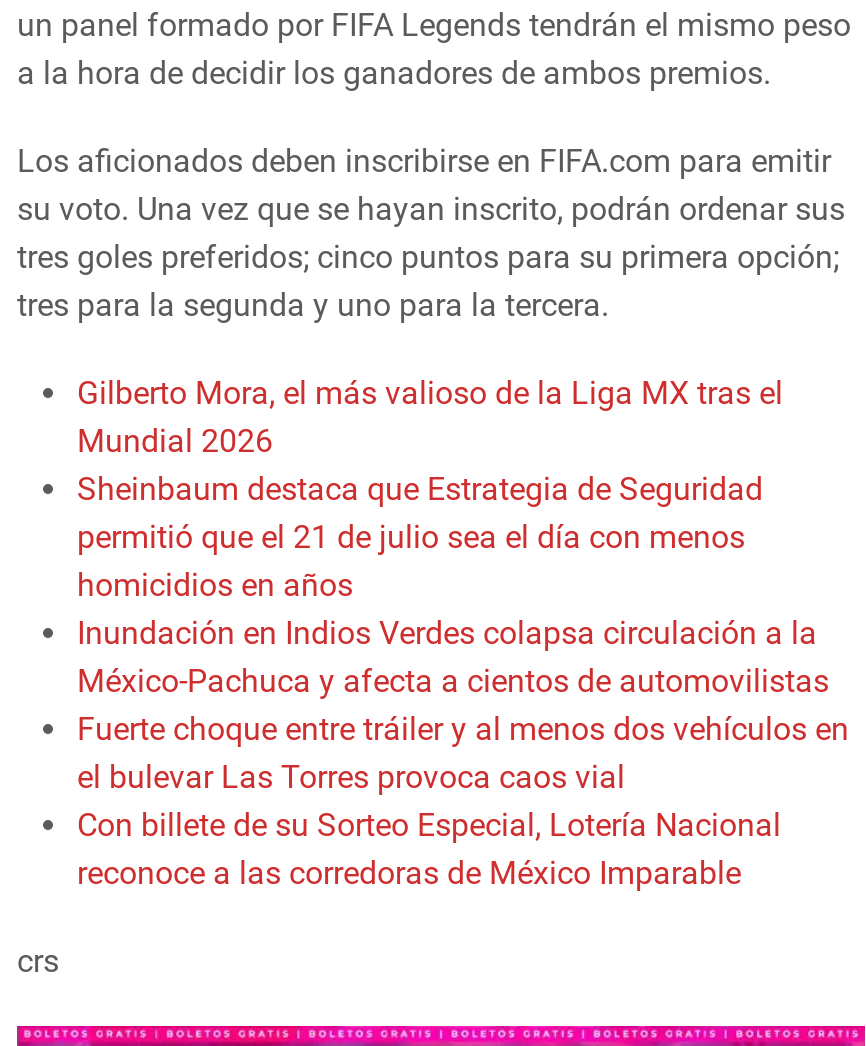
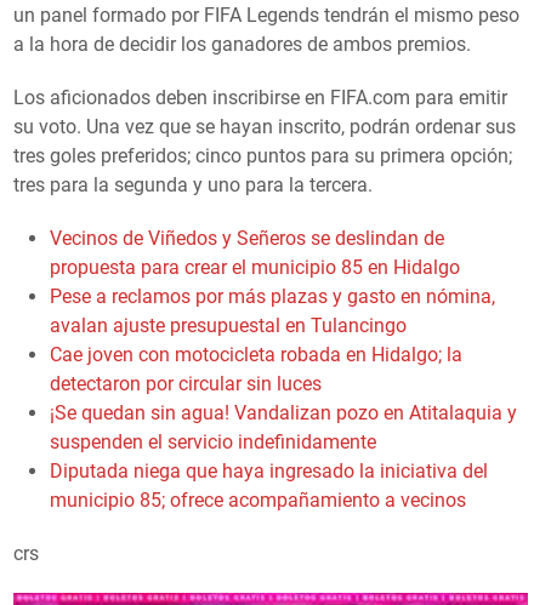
[77,375,849,893] Gilberto Mora, el más valioso de la Liga MX tras el | Mundial 2026 | Sheinbaum destaca que Estrategia de Seguridad | permitió que el 21 de julio sea el día con menos | homicidios en años | Inundación en Indios Verdes colapsa circulación a la | México-Pachuca y afecta a cientos de automovilistas | Fuerte choque entre tráiler y al menos dos vehículos en | el bulevar Las Torres provoca caos vial | Con billete de su Sorteo Especial, Lotería Nacional | reconoce a las corredoras de México Imparable -> [50,227,517,512] Vecinos de Viñedos y Señeros se deslindan de | propuesta para crear el municipio 85 en Hidalgo | Pese a reclamos por más plazas y gasto en nómina, | avalan ajuste presupuestal en Tulancingo | Cae joven con motocicleta robada en Hidalgo; la | detectaron por circular sin luces | ¡Se quedan sin agua! Vandalizan pozo en Atitalaquia y | suspenden el servicio indefinidamente | Diputada niega que haya ingresado la iniciativa del | municipio 85; ofrece acompañamiento a vecinos

